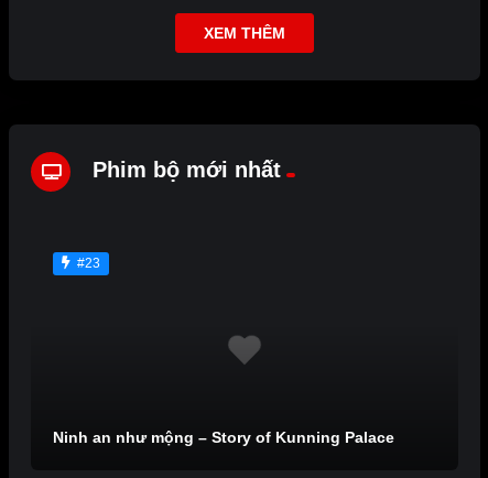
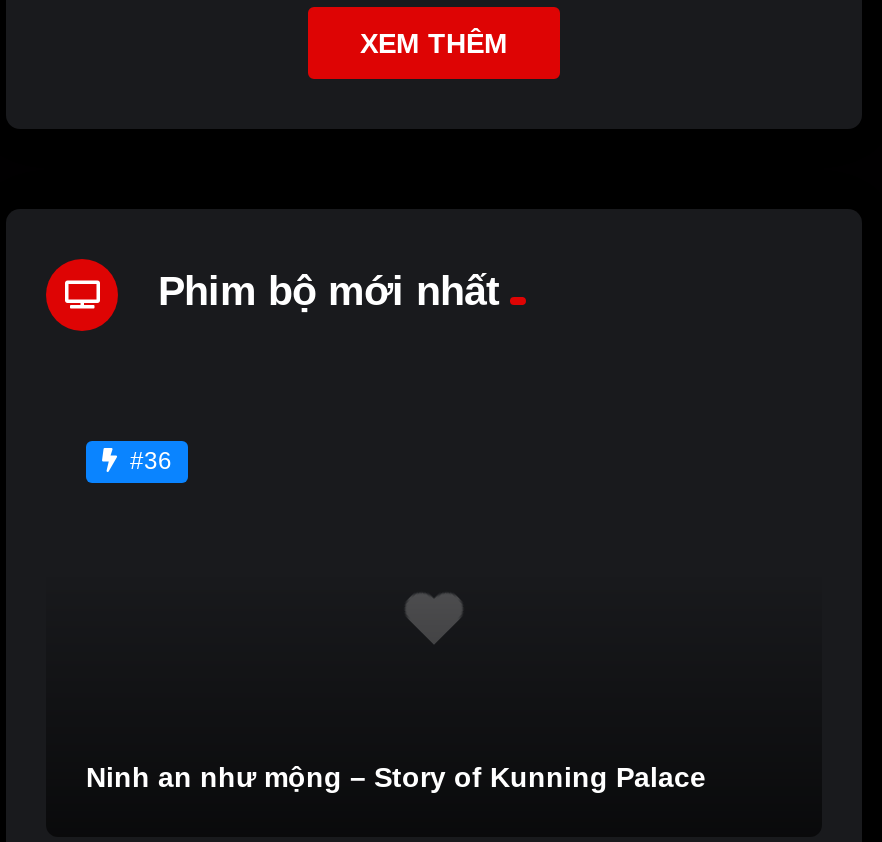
[77,256,100,271] #23 -> [130,447,172,475] #36

